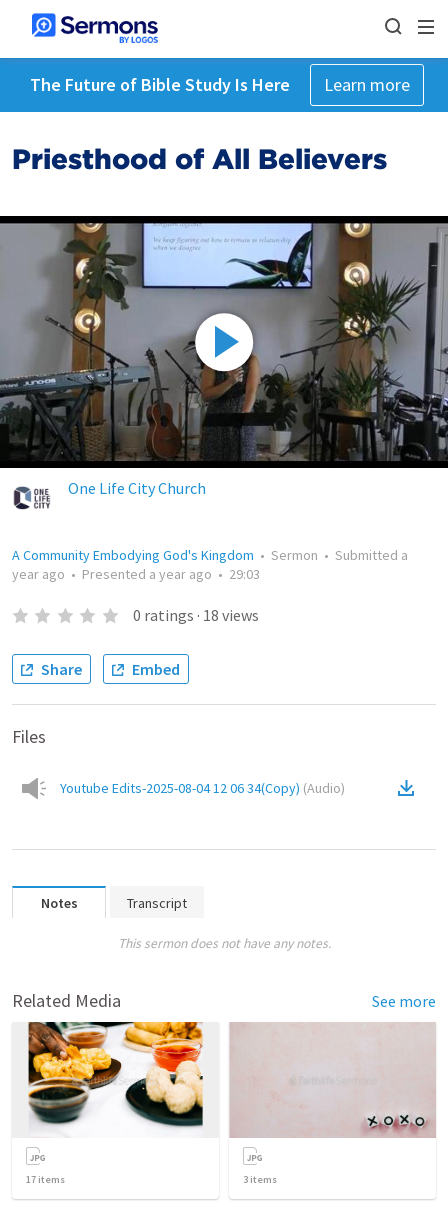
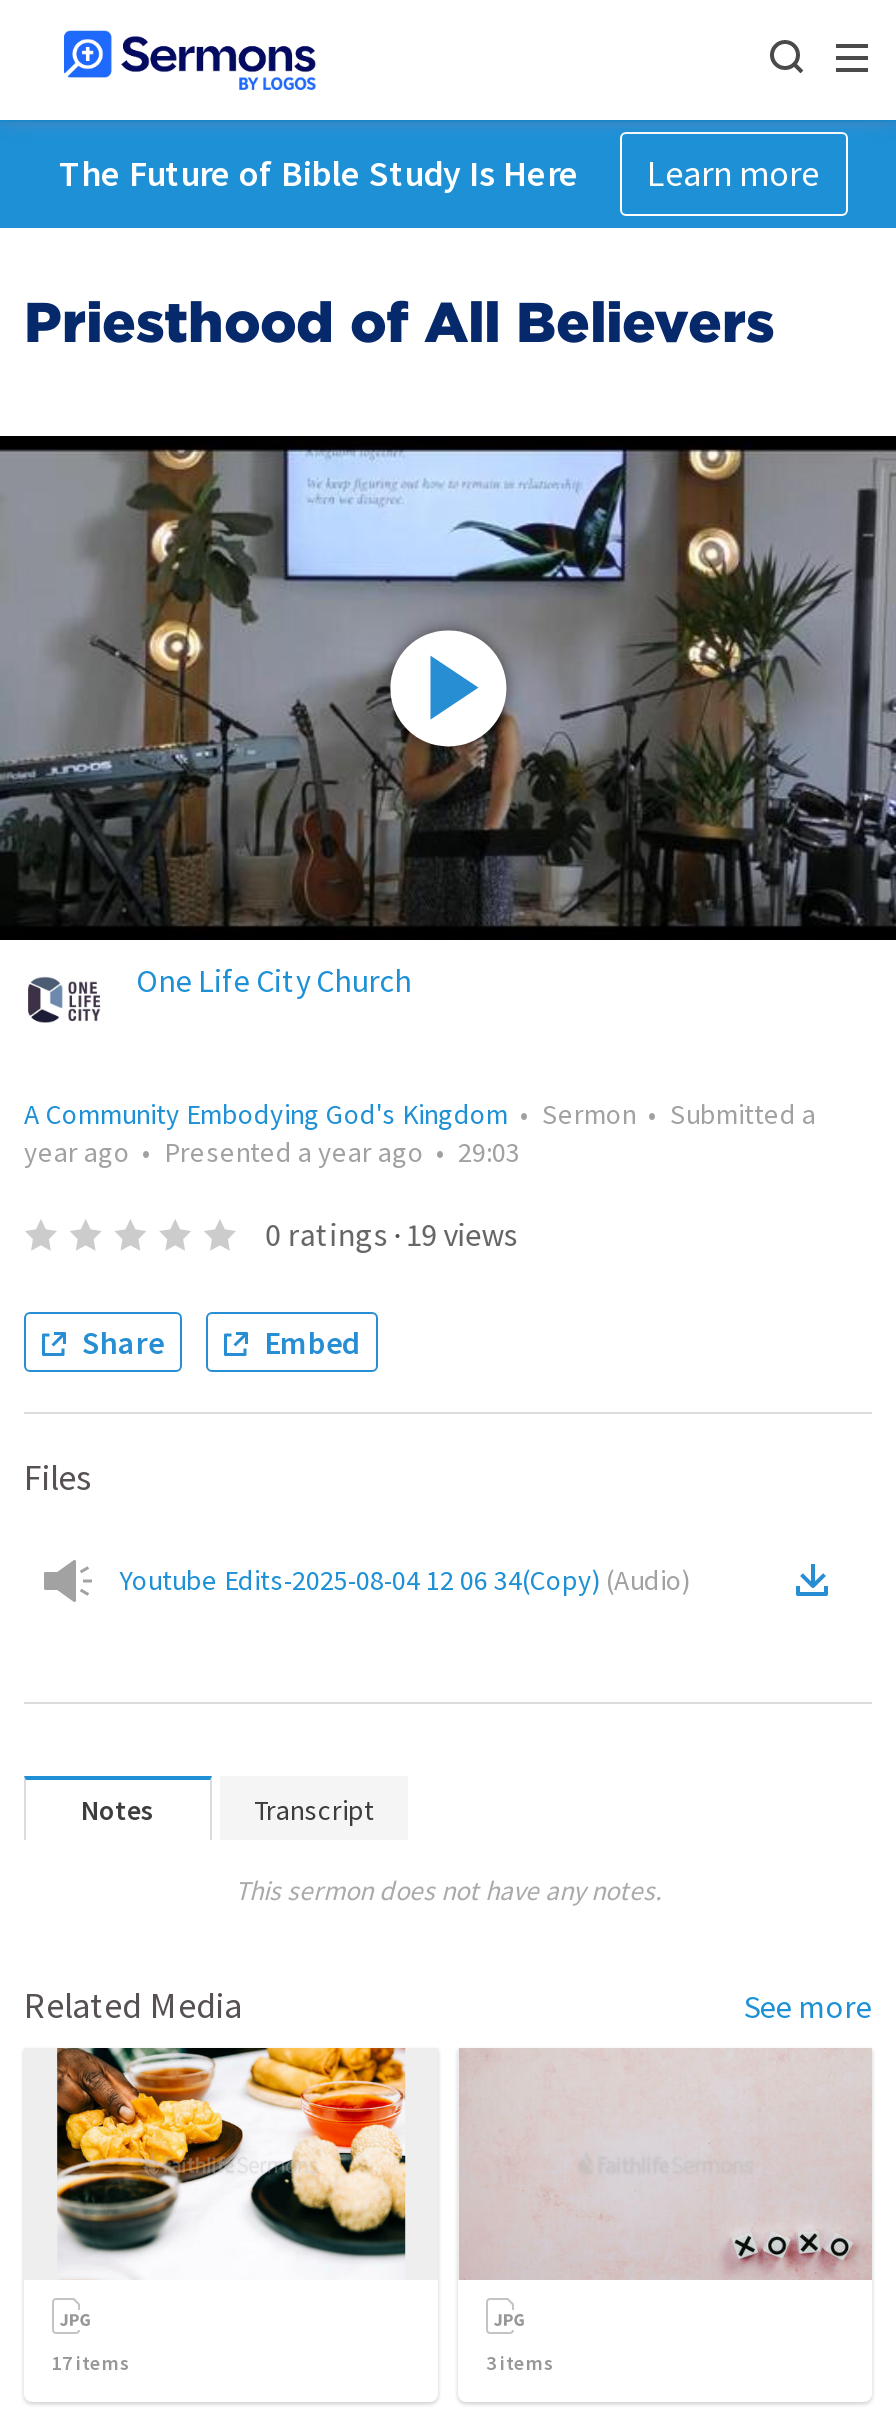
[133,605,259,625] 0 ratings · 18 views -> [265,1214,517,1254] 0 ratings · 19 views

